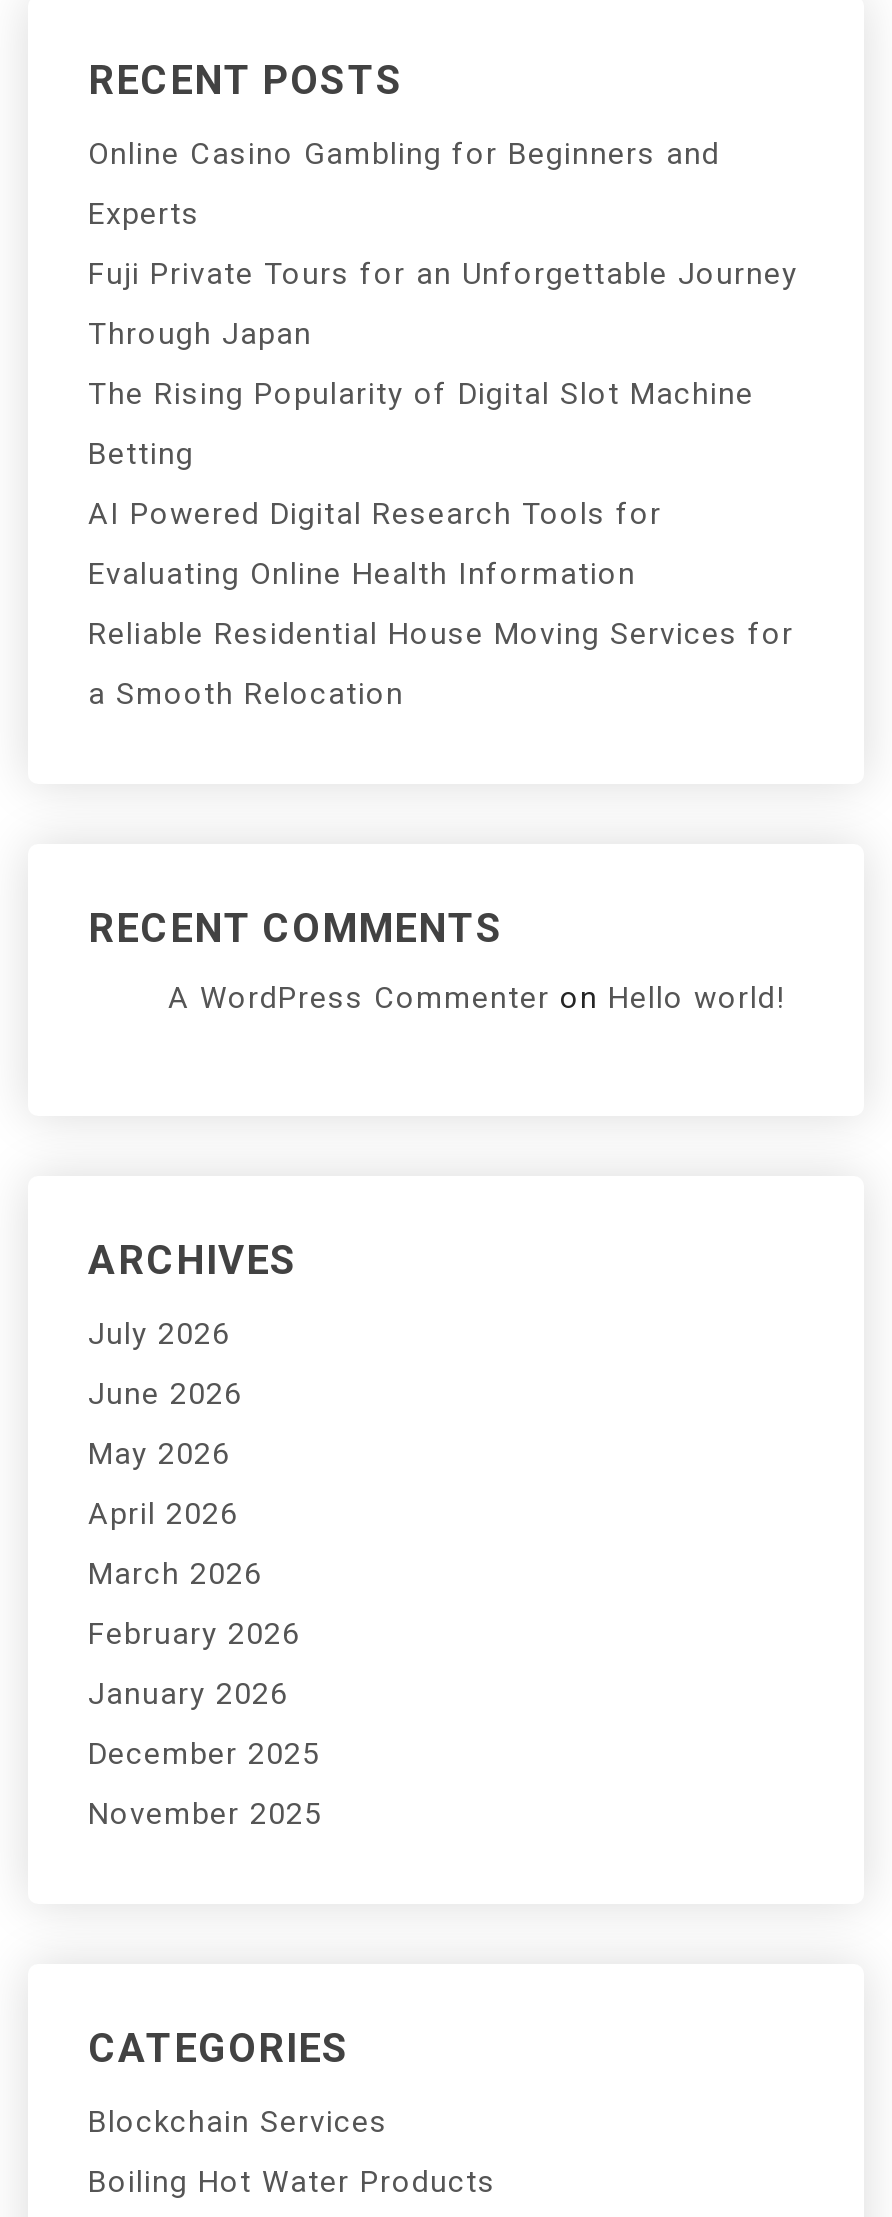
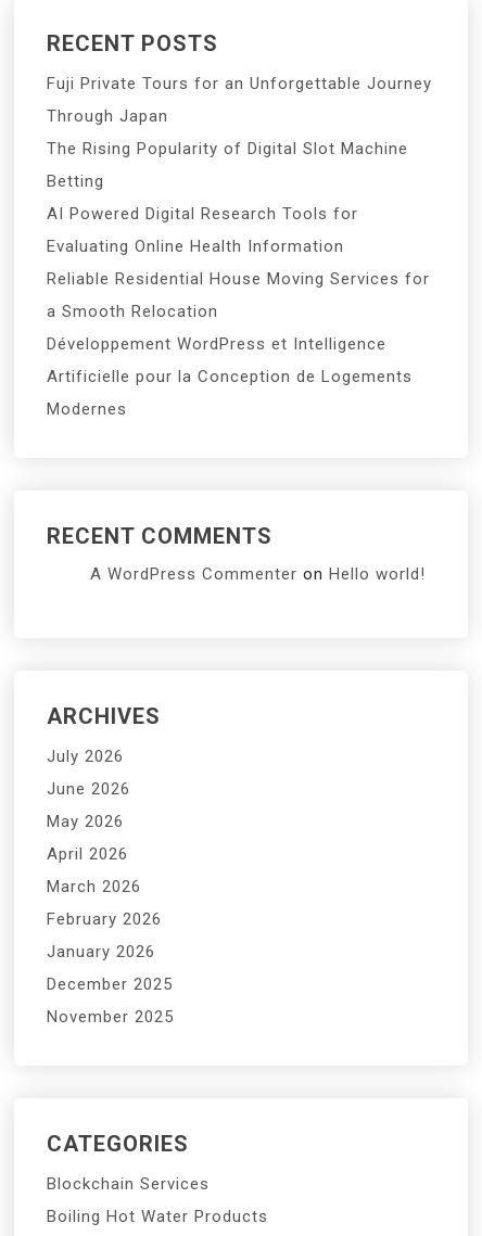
[88,136,720,232] Online Casino Gambling for Beginners and | Experts -> none
moved [88,256,798,712] -> [47,74,432,321]: Fuji Private Tours for an Unforgettable Journey | Through Japan | The Rising Popularity of Digital Slot Machine | Betting | AI Powered Digital Research Tools for | Evaluating Online Health Information | Reliable Residential House Moving Services for | a Smooth Relocation
none -> [47,334,413,419] Développement WordPress et Intelligence | Artificielle pour la Conception de Logements | Modernes

